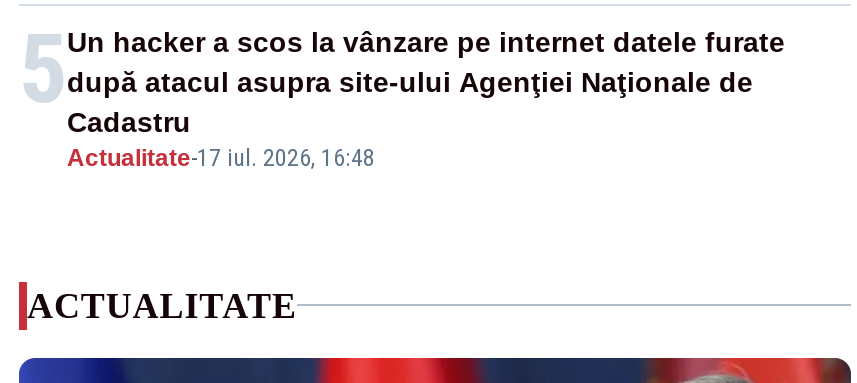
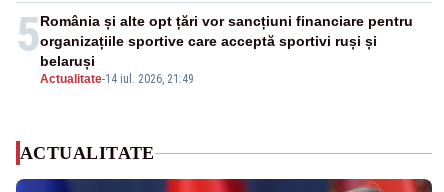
[67,25,785,137] Un hacker a scos la vânzare pe internet datele furate | după atacul asupra site-ului Agenţiei Naţionale de | Cadastru -> [40,13,413,69] România și alte opt țări vor sancțiuni financiare pentru | organizațiile sportive care acceptă sportivi ruși și | belaruși
[67,143,375,171] Actualitate-17 iul. 2026, 16:48 -> [40,72,194,86] Actualitate-14 iul. 2026, 21:49

